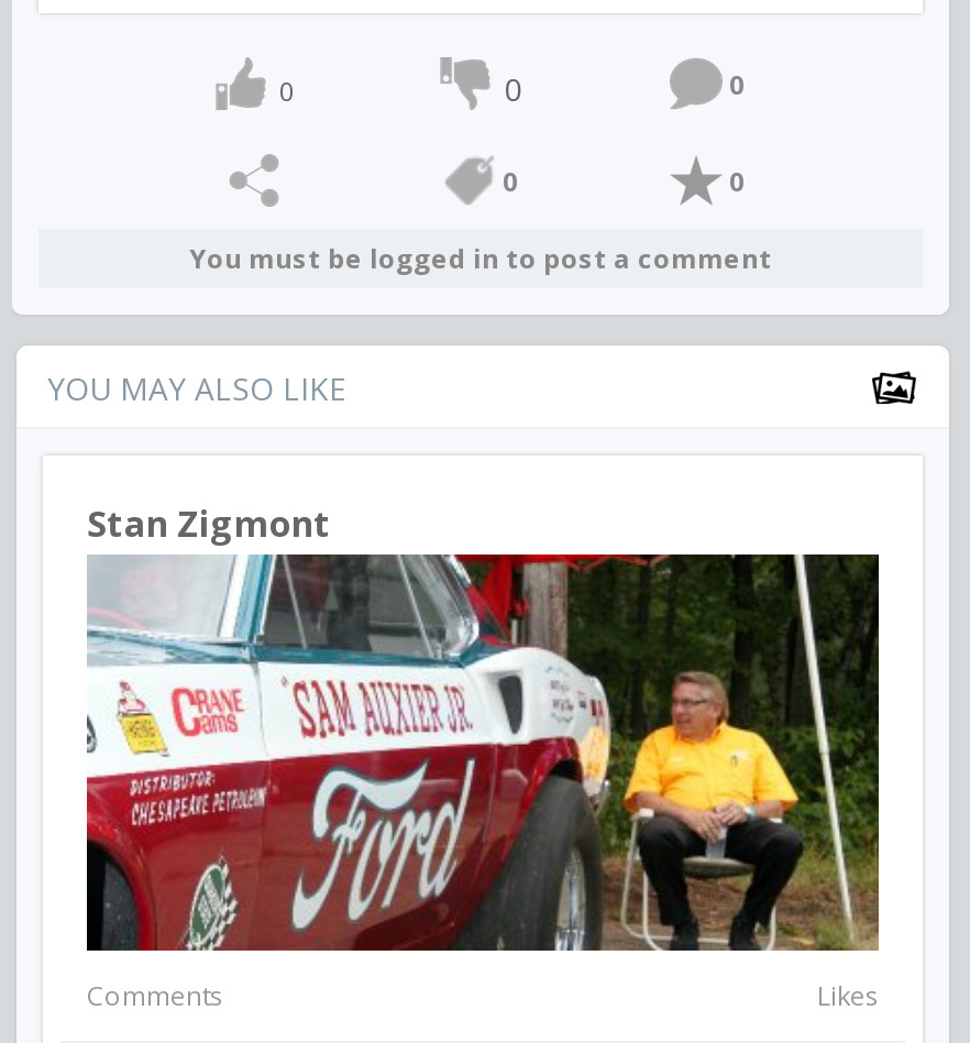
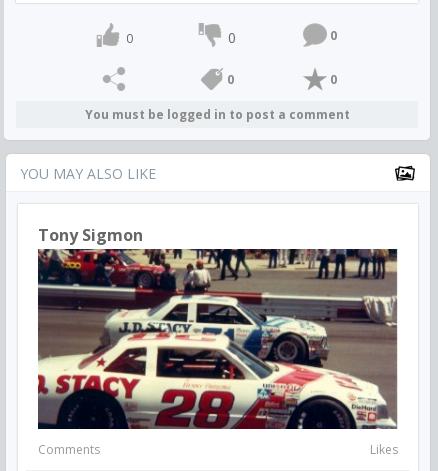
[87,499,331,547] Stan Zigmont -> [38,224,143,246] Tony Sigmon
[85,552,881,953] [image] -> [37,248,398,430] [image]

